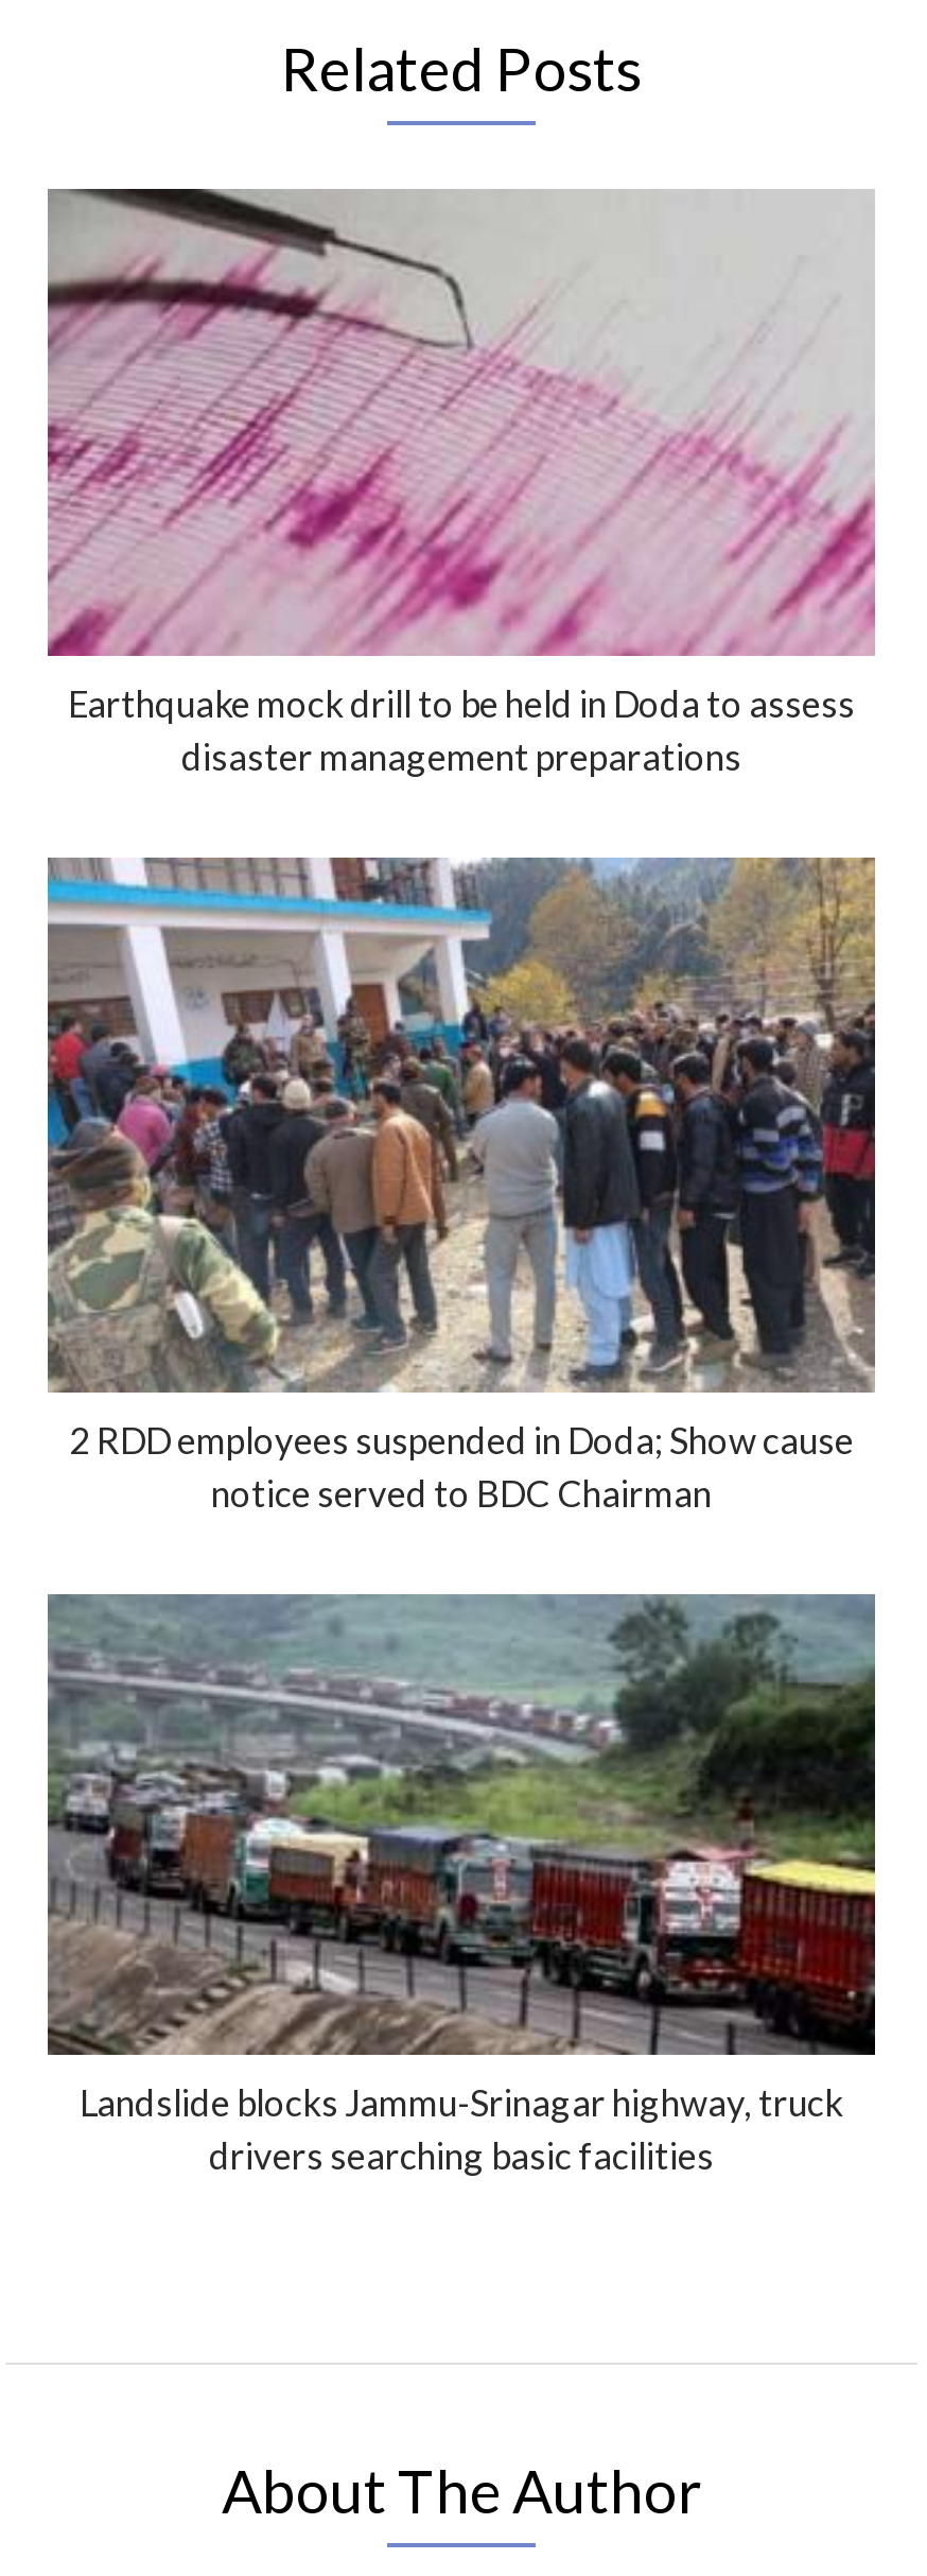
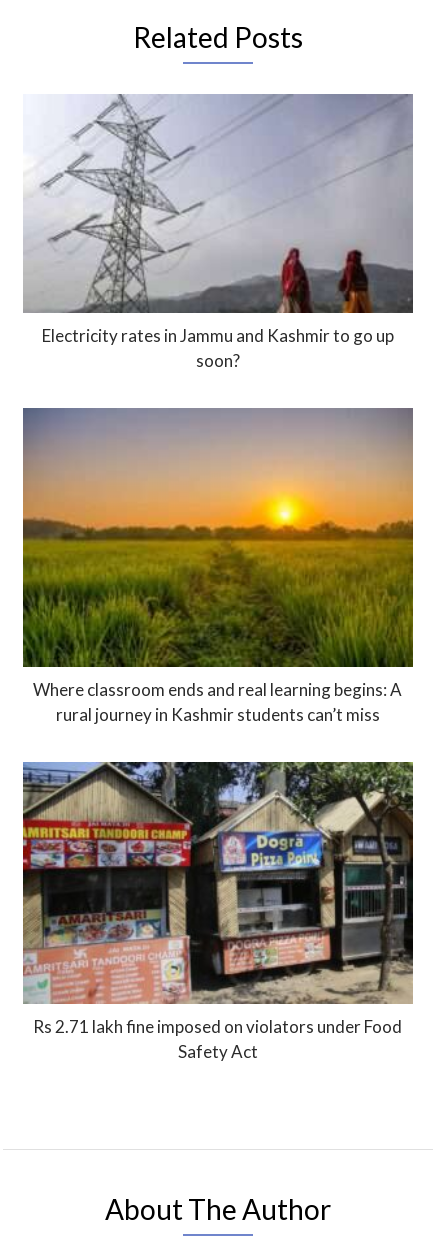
[46,187,877,779] [image] | Earthquake mock drill to be held in Doda to assess | disaster management preparations -> [23,94,414,371] [image] | Electricity rates in Jammu and Kashmir to go up | soon?
[46,855,877,1517] [image] | 2 RDD employees suspended in Doda; Show cause | notice served to BDC Chairman -> [22,407,414,725] [image] | Where classroom ends and real learning begins: A | rural journey in Kashmir students can’t miss
[48,1592,877,2179] [image] | Landslide blocks Jammu-Srinagar highway, truck | drivers searching basic facilities -> [23,761,414,1062] [image] | Rs 2.71 lakh fine imposed on violators under Food | Safety Act

